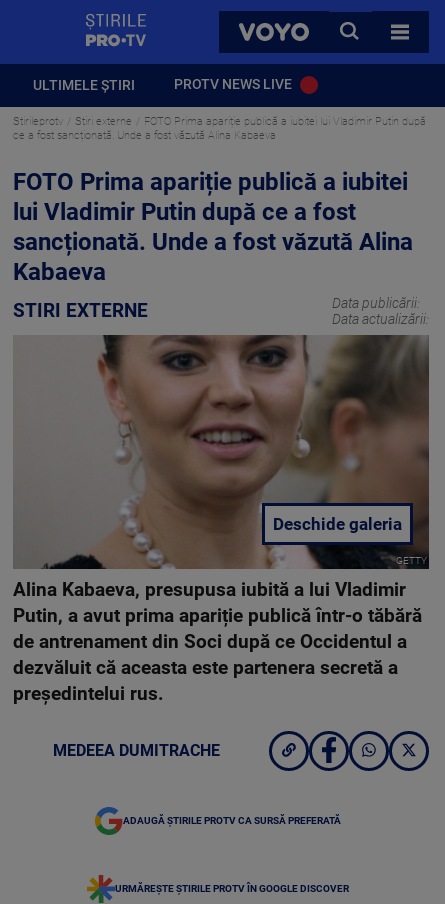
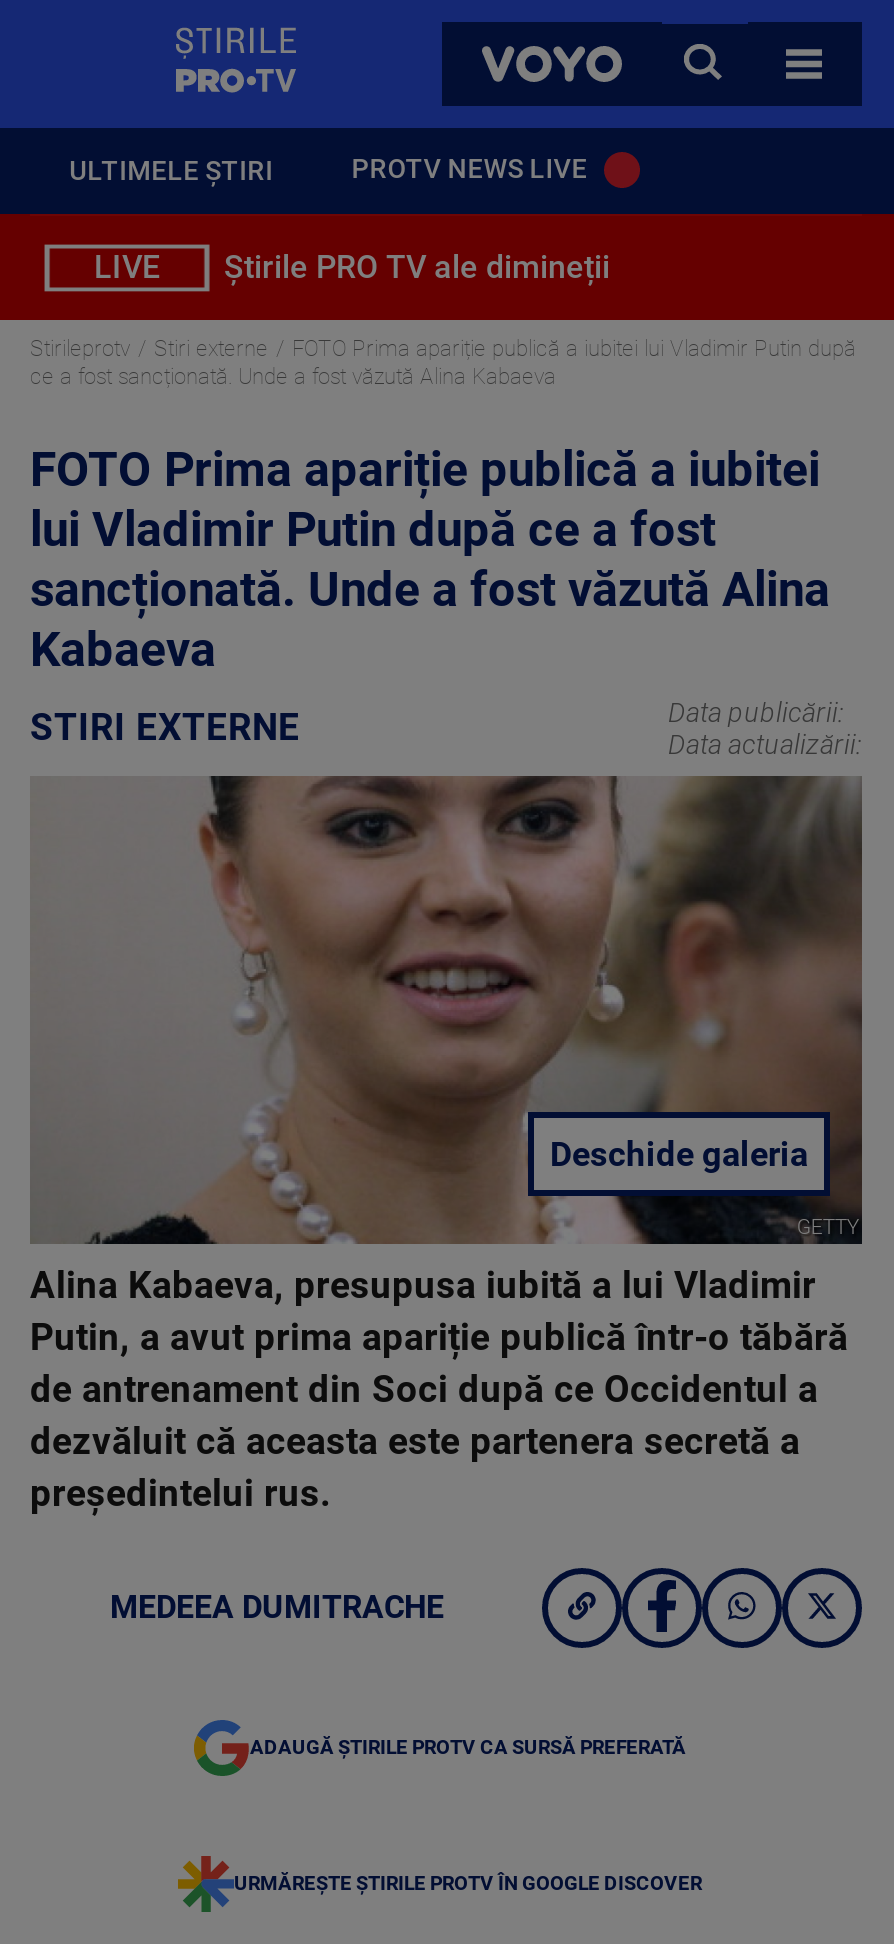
none -> [94,248,610,286] LIVE | Știrile PRO TV ale dimineții

